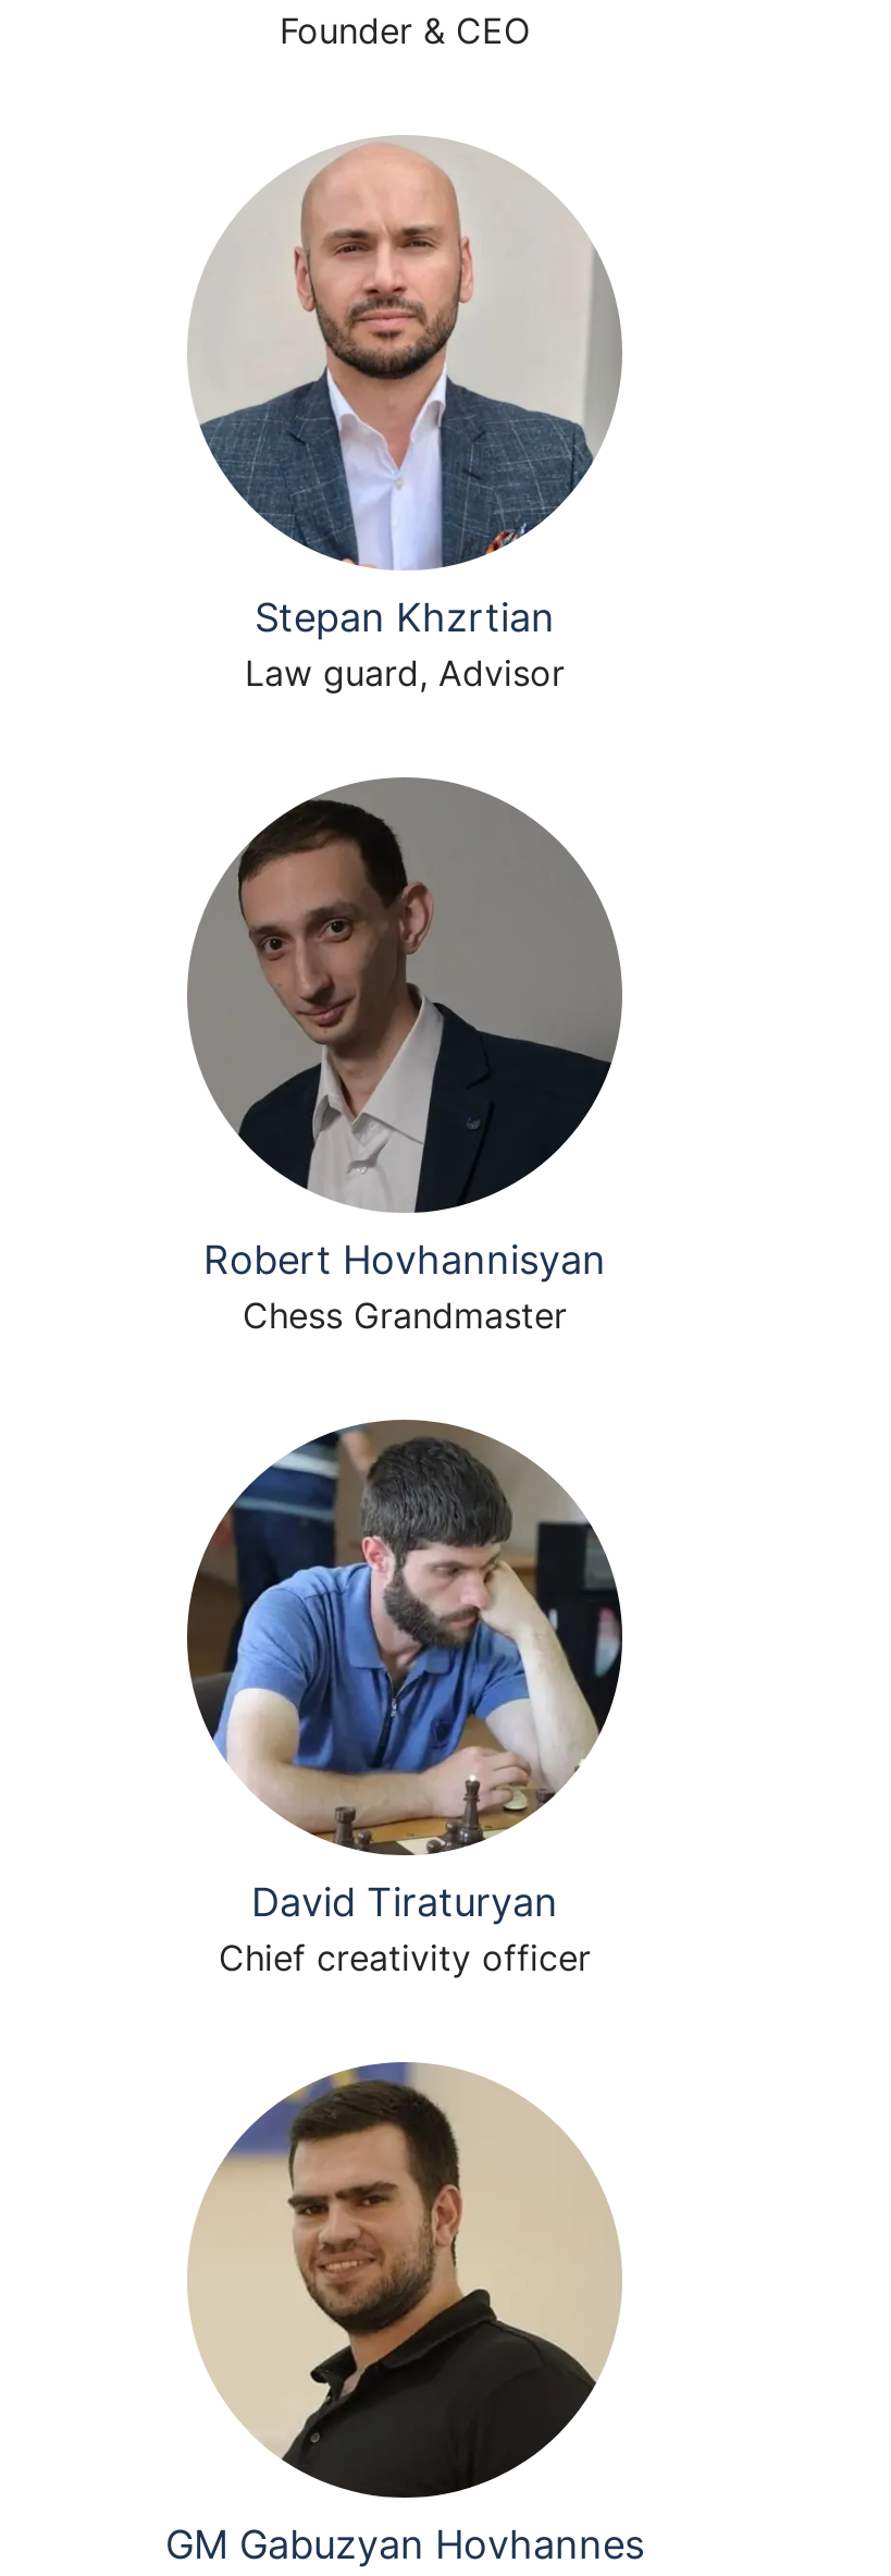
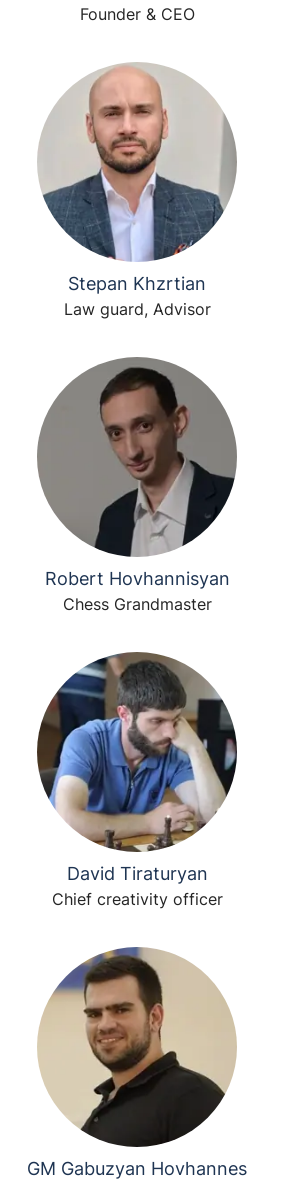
[237,799,611,1213] [image] -> [61,367,234,557] [image]

